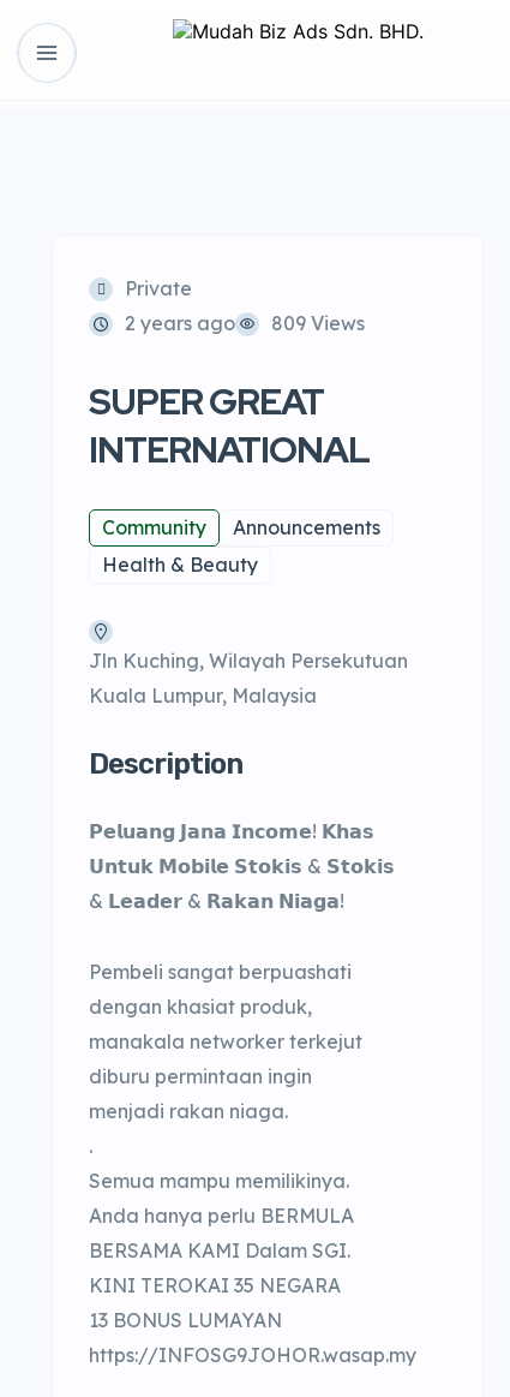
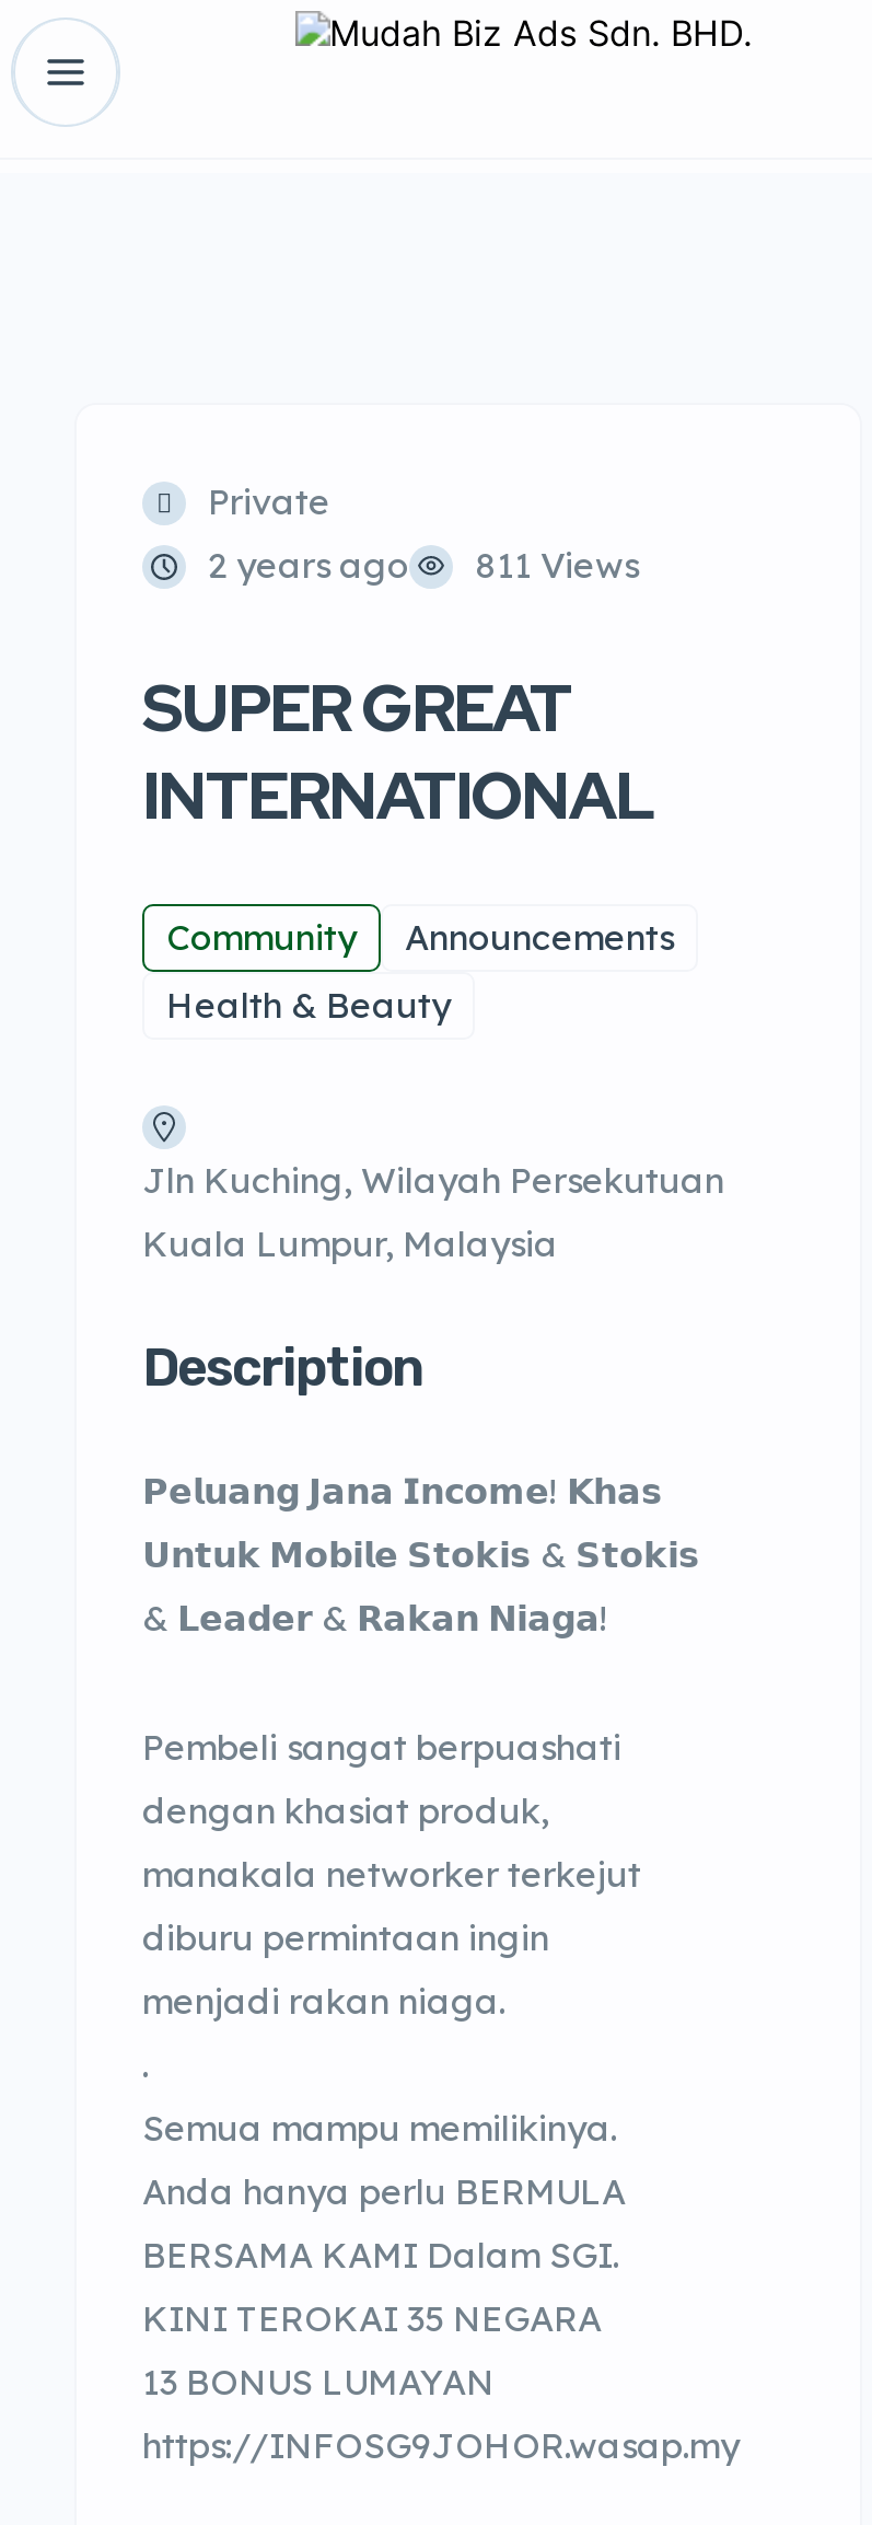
[125,311,365,335] 2 years ago 809 Views -> [208,543,639,587] 2 years ago 811 Views

